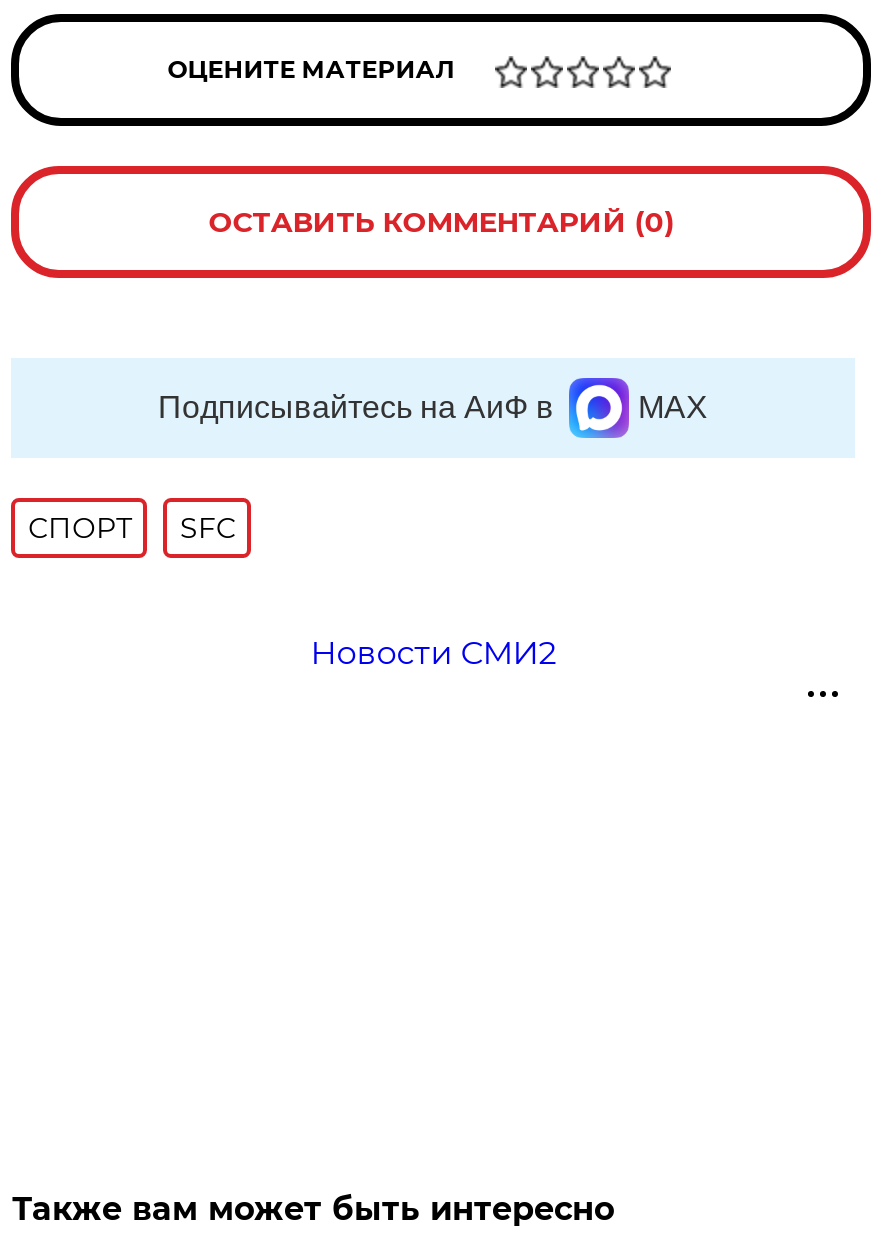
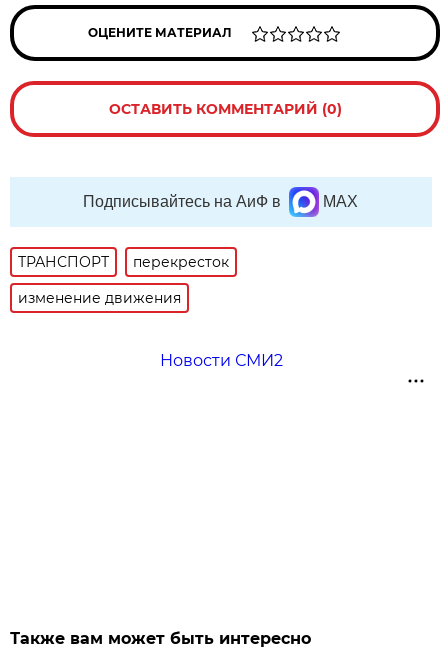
[28,510,236,546] СПОРТ | SFC -> [18,253,229,307] ТРАНСПОРТ | перекресток | изменение движения

